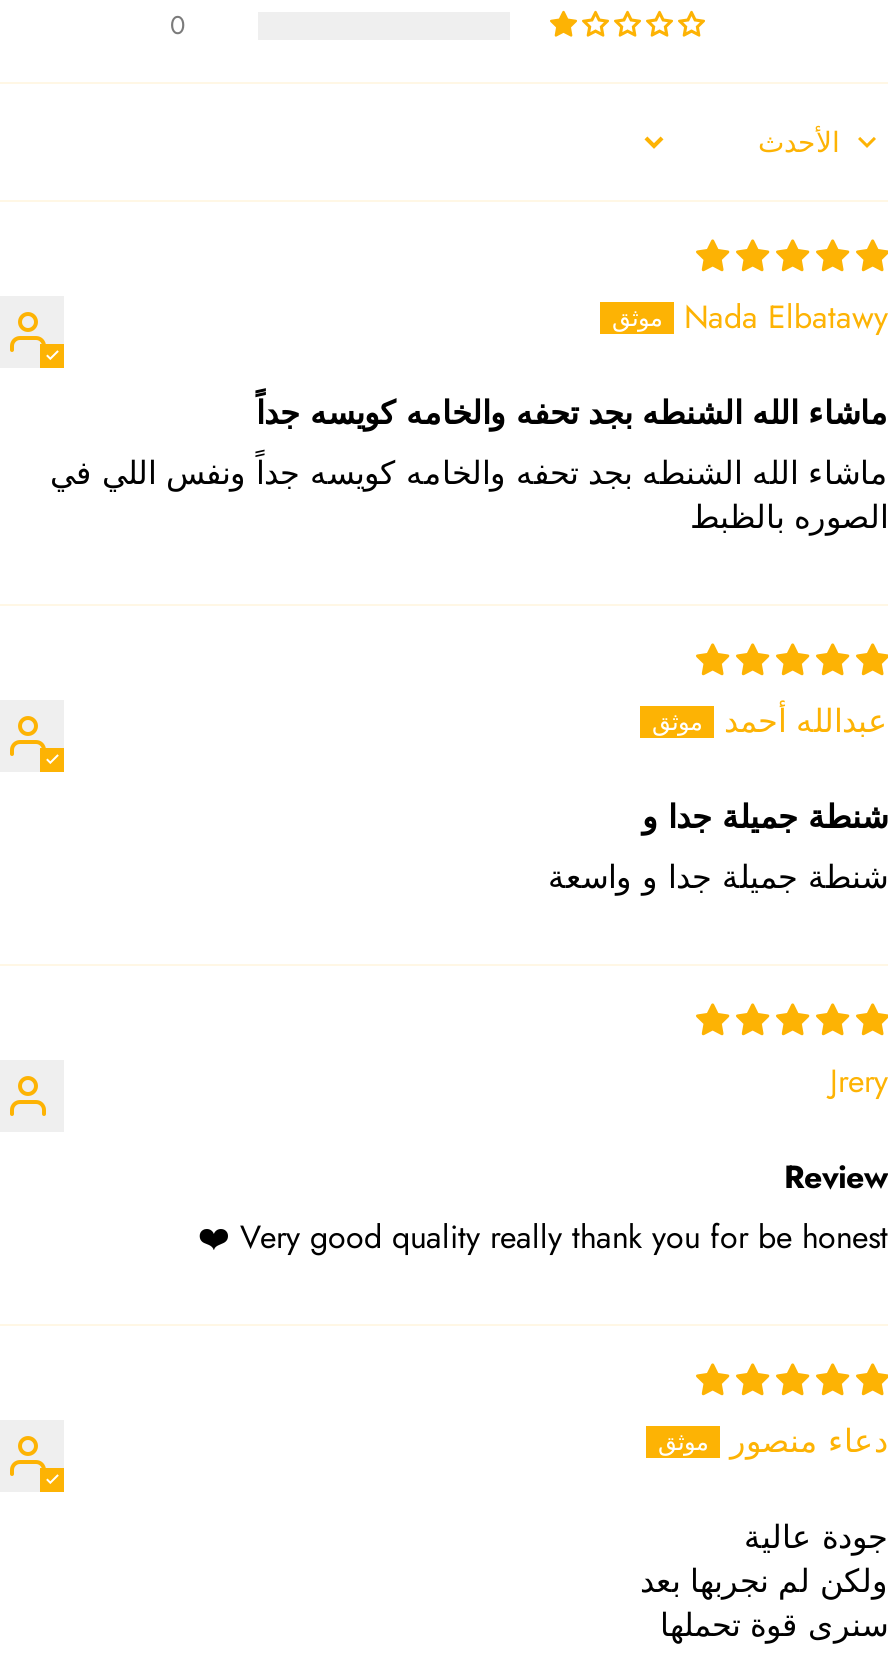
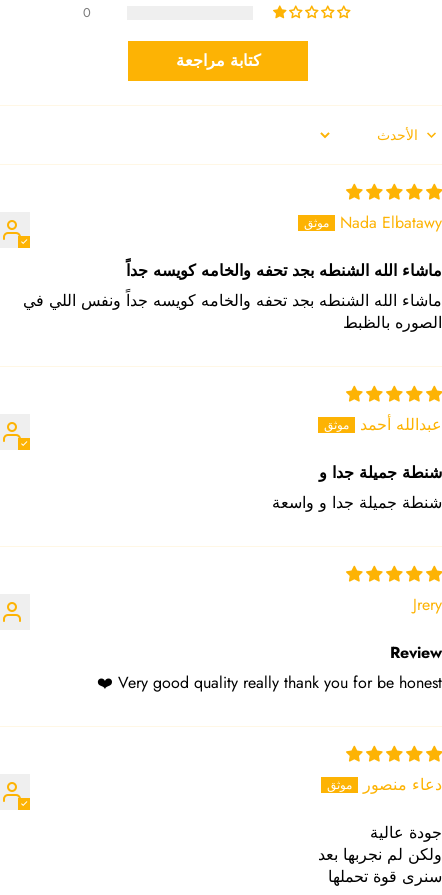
none -> [175,49,260,72] كتابة مراجعة

